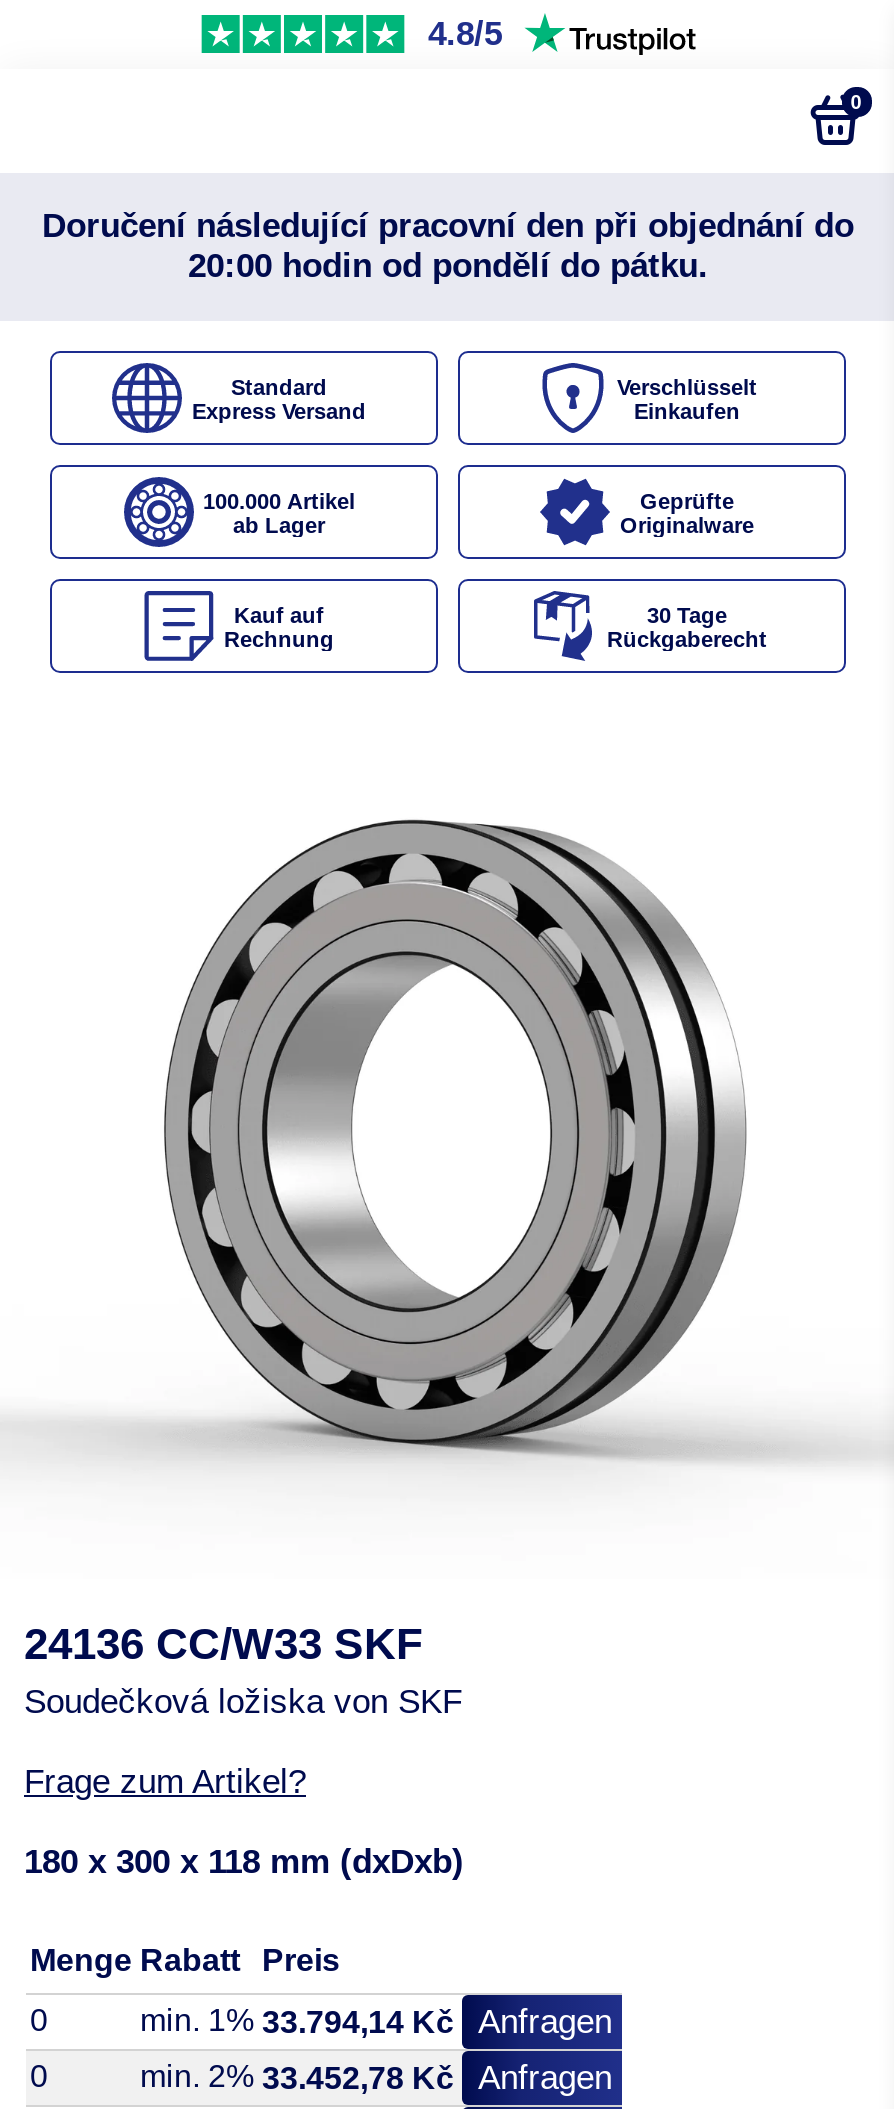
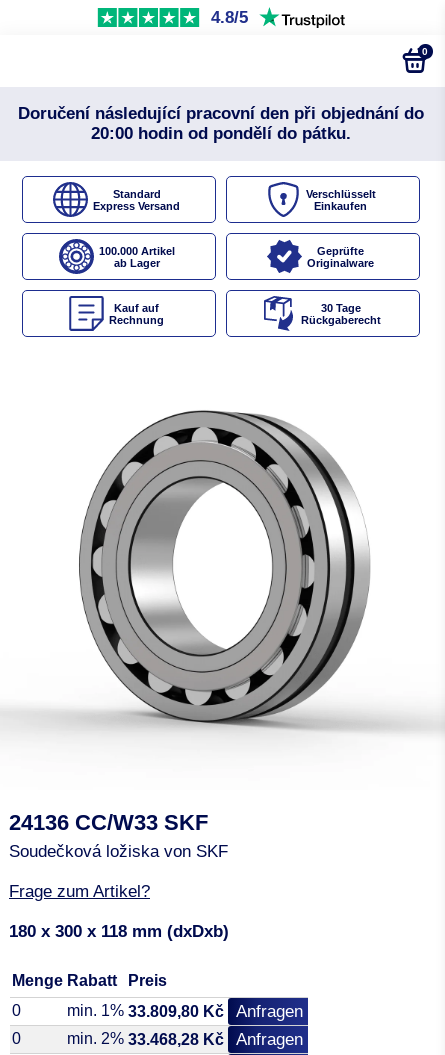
[140,2004,612,2042] min. 1% 33.794,14 Kč Anfragen -> [67,1002,303,1021] min. 1% 33.809,80 Kč Anfragen
[140,2060,612,2098] min. 2% 33.452,78 Kč Anfragen -> [67,1030,303,1049] min. 2% 33.468,28 Kč Anfragen

